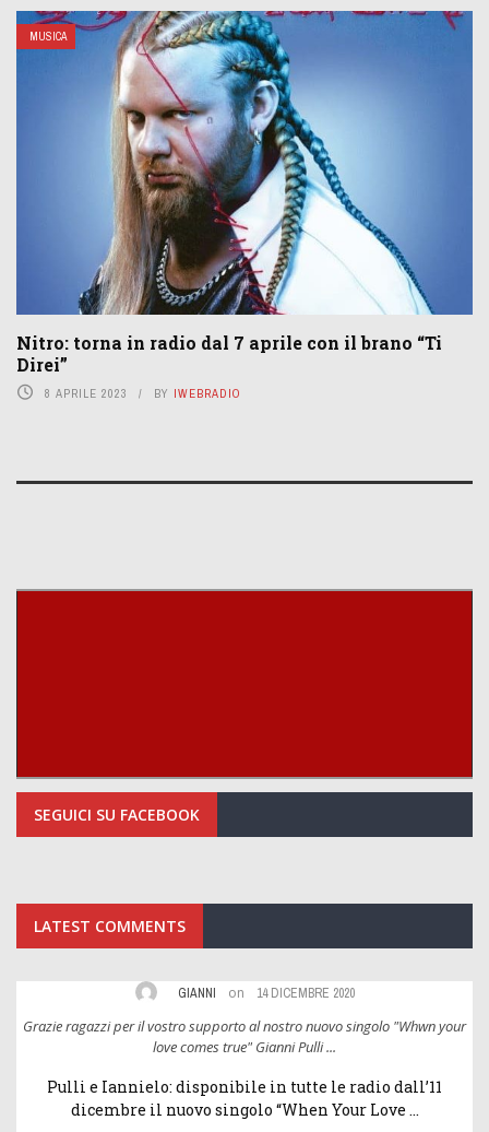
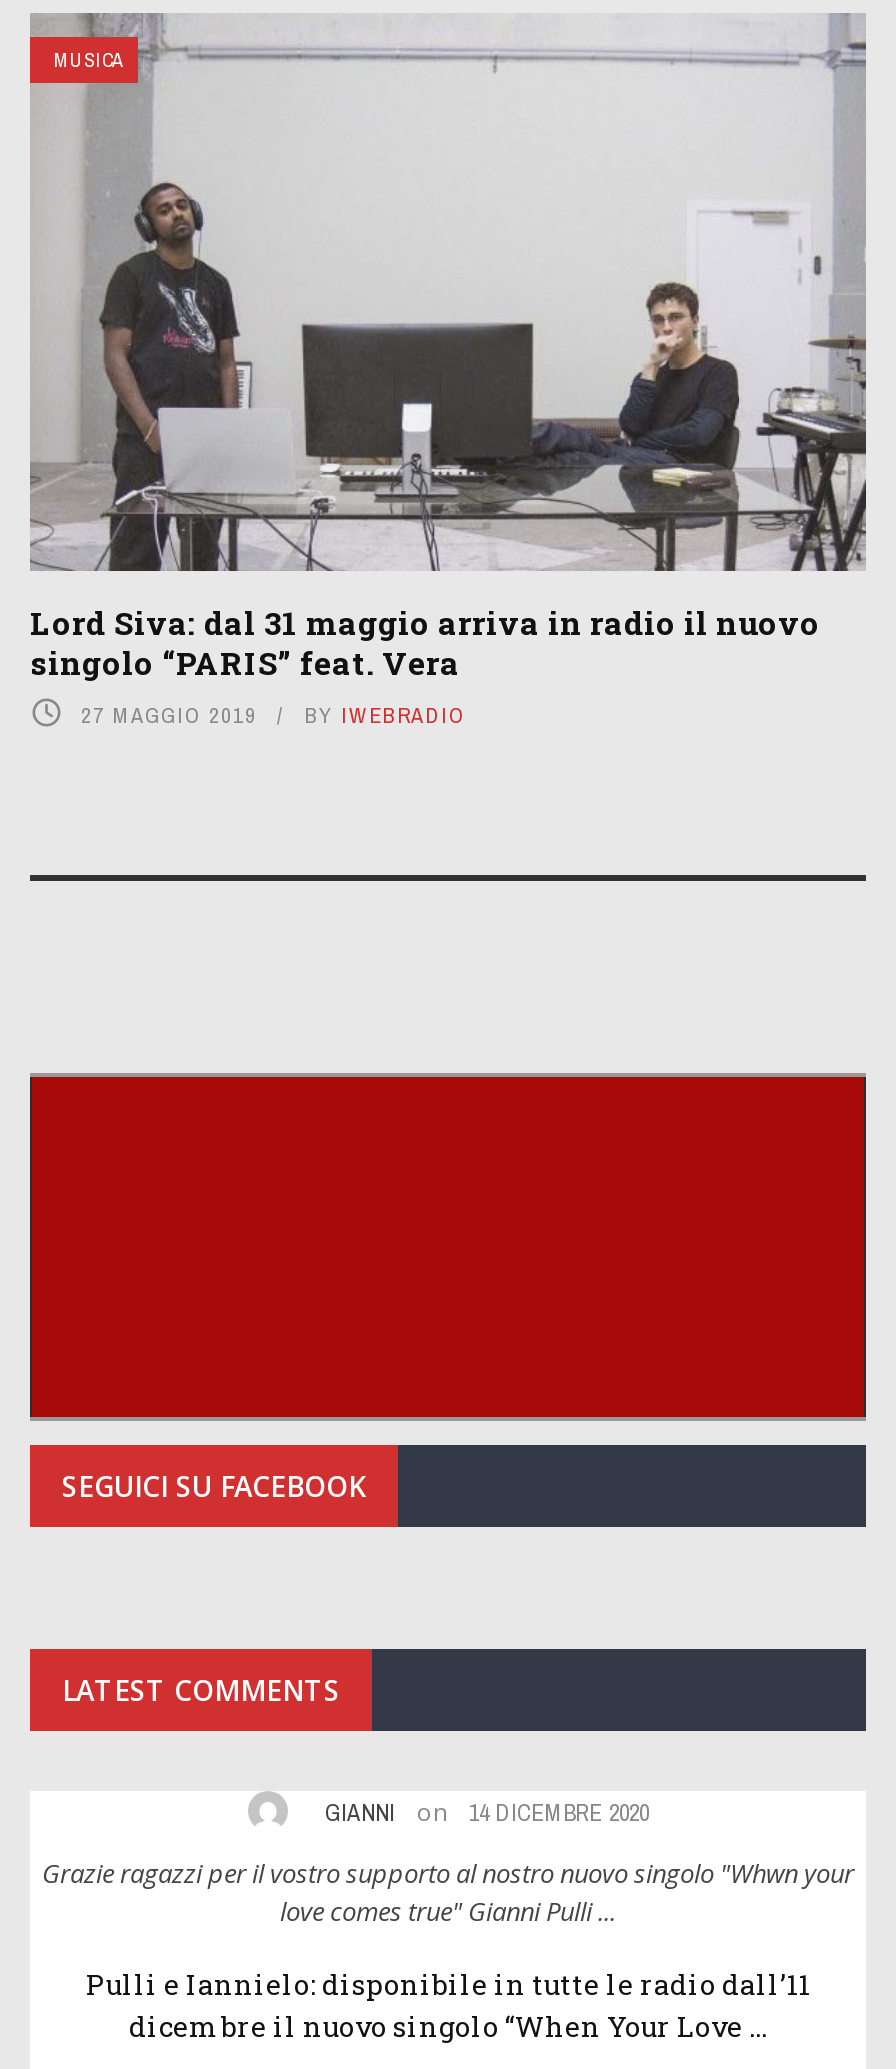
[15,10,474,401] [image] | Nitro: torna in radio dal 7 aprile con il brano “Ti | Direi” | 8 APRILE 2023 -> [30,14,868,729] [image] | Lord Siva: dal 31 maggio arriva in radio il nuovo | singolo “PARIS” feat. Vera | 27 MAGGIO 2019

